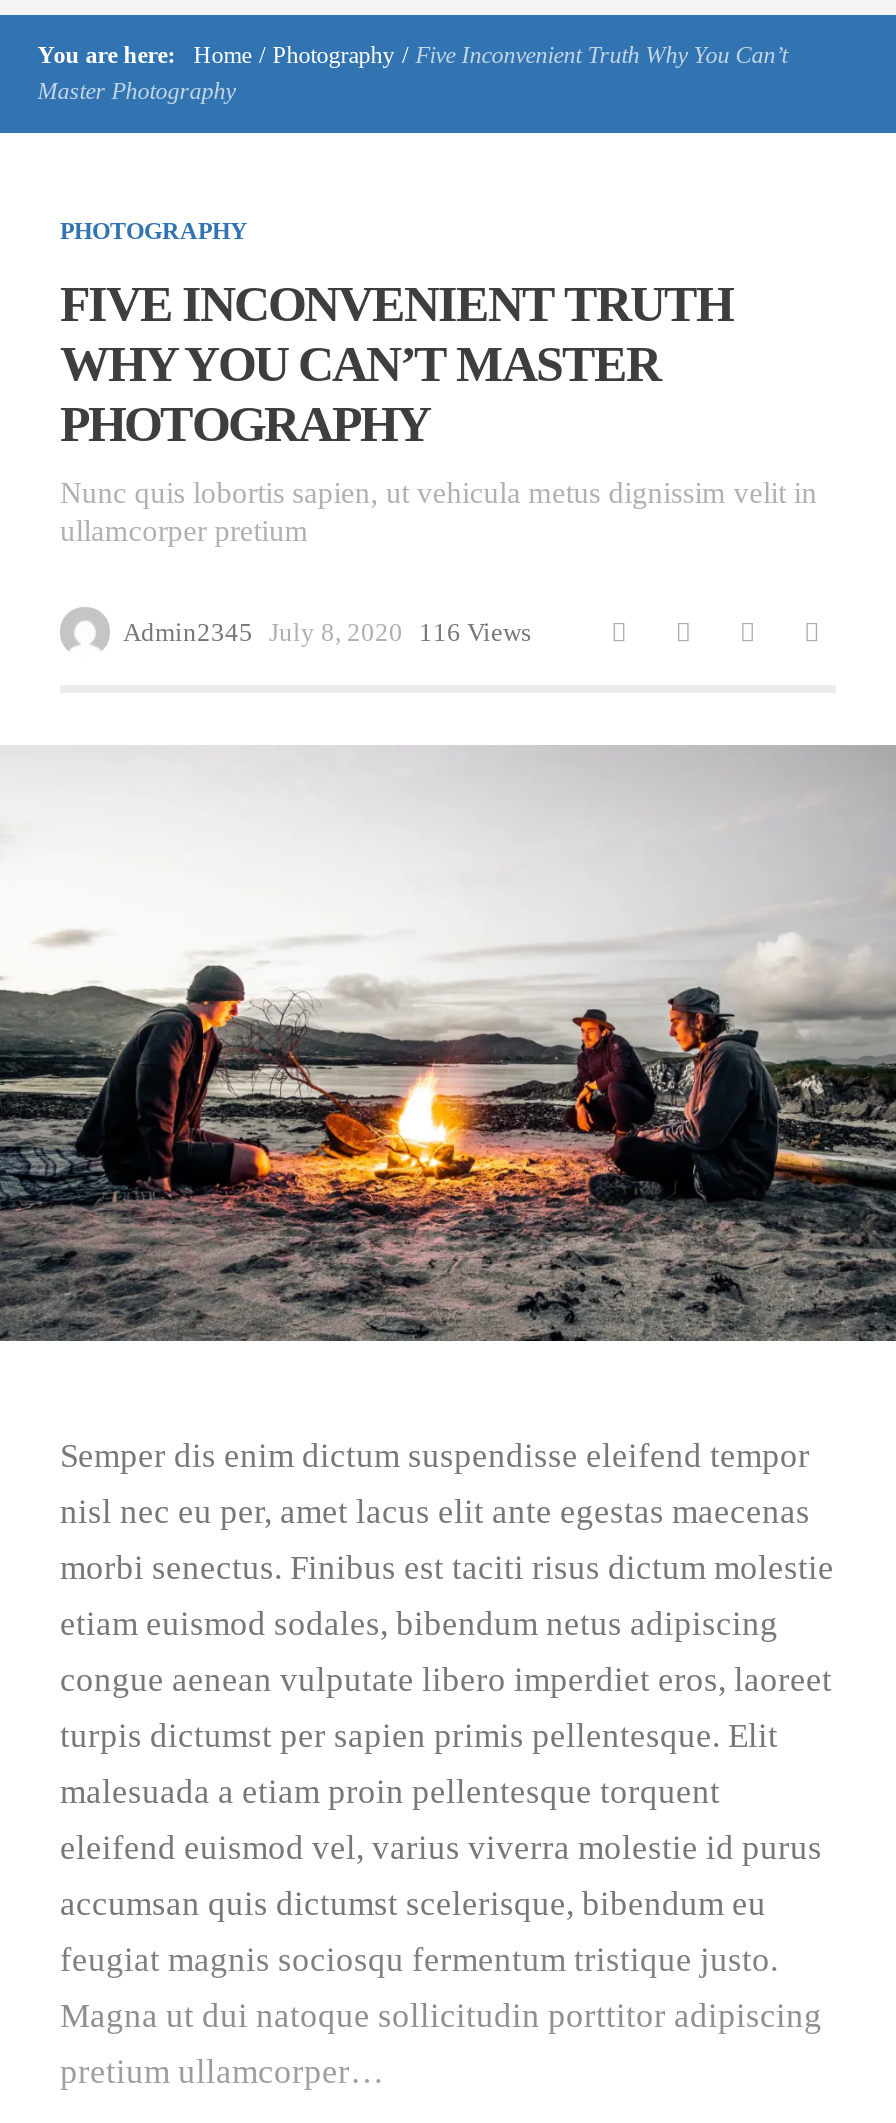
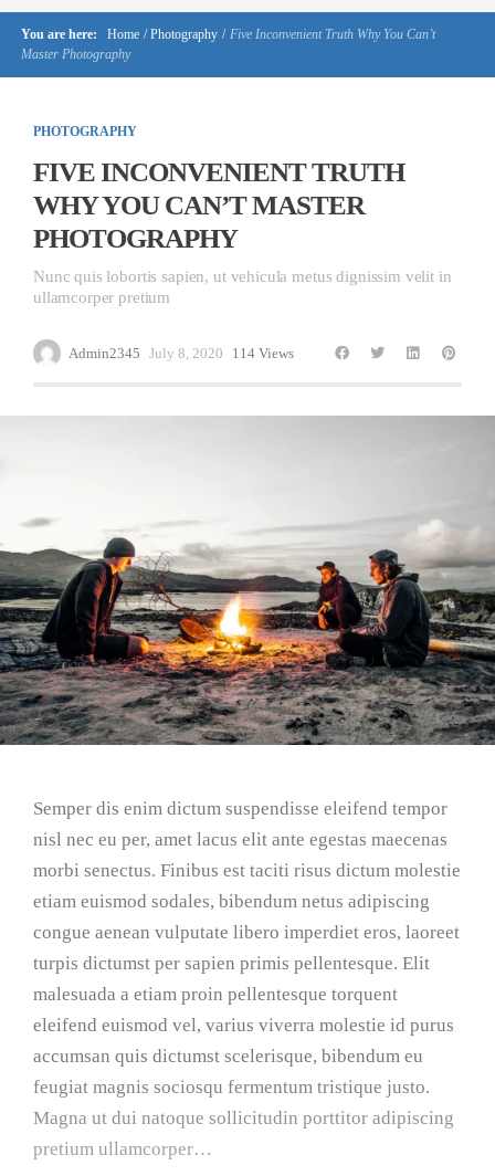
[123,617,531,647] Admin2345 July 8, 2020 116 Views -> [68,345,293,361] Admin2345 July 8, 2020 114 Views

